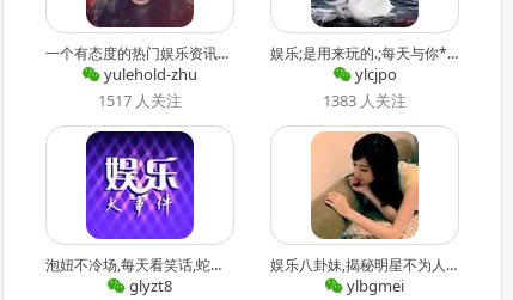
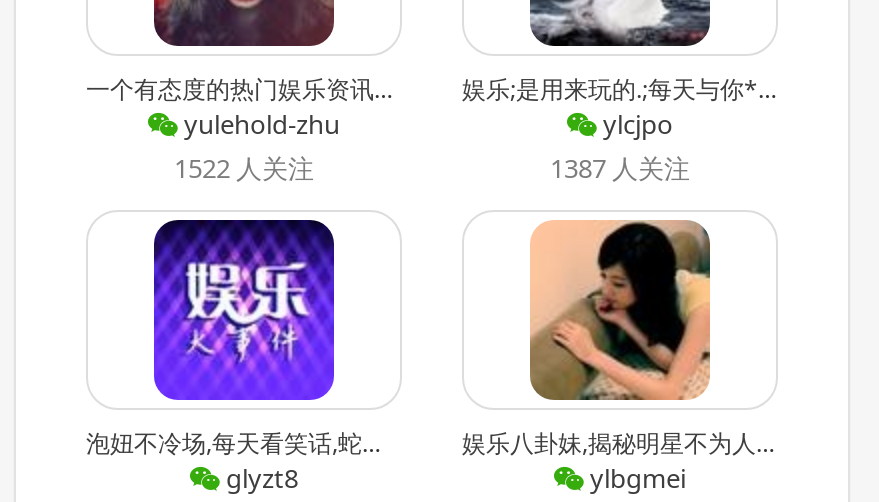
[98,90,182,111] 1517 人关注 -> [174,150,314,186] 1522 人关注
[323,90,407,111] 1383 人关注 -> [550,150,690,186] 1387 人关注

